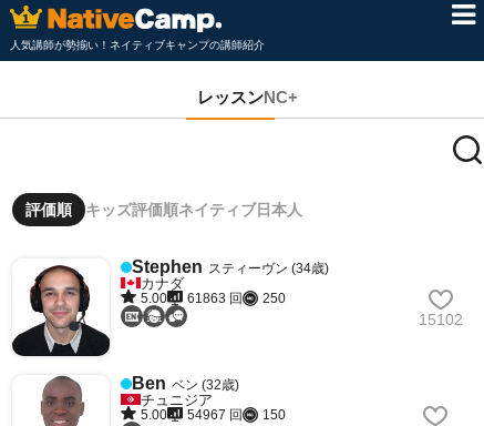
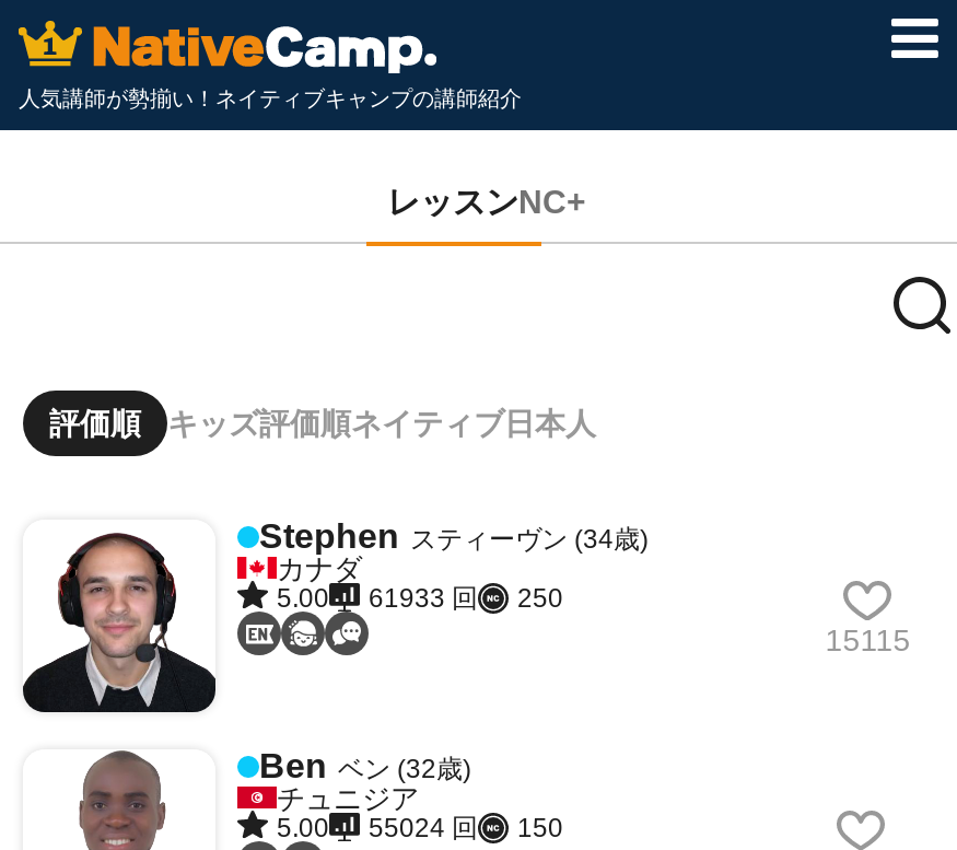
[141,291,286,306] 5.00 61863 回 250 -> [277,583,563,614] 5.00 61933 回 250
[418,311,463,329] 15102 -> [825,623,911,658] 15115
[141,407,286,423] 5.00 54967 回 150 -> [277,813,563,843] 5.00 55024 回 150

